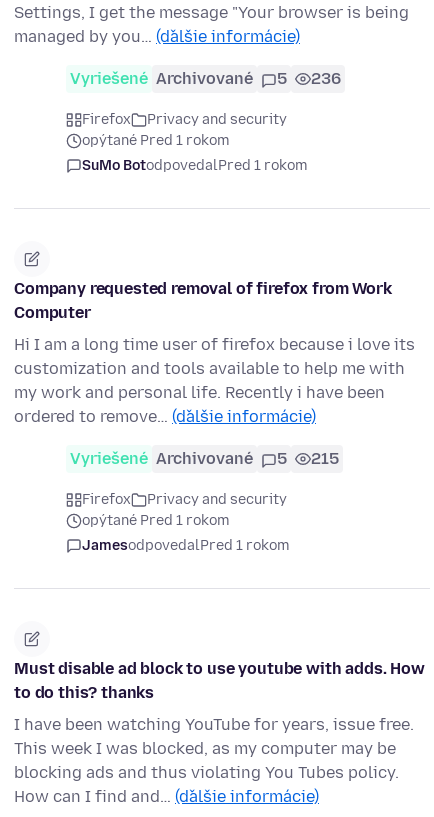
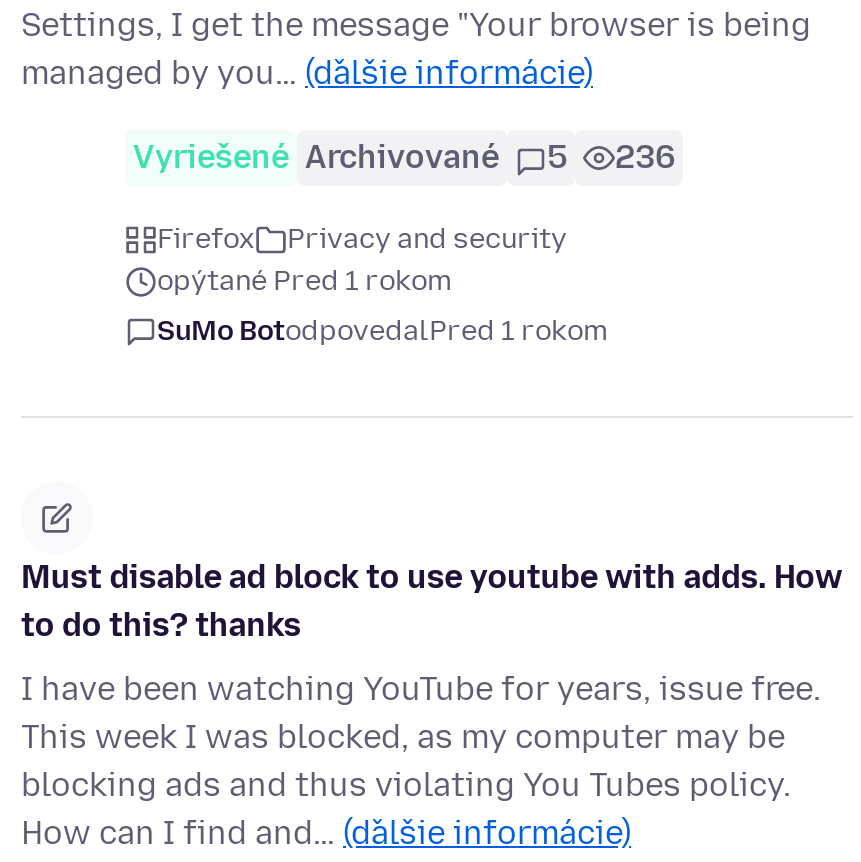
[14,279,415,554] Company requested removal of firefox from Work | Computer | Hi I am a long time user of firefox because i love its | customization and tools available to help me with | my work and personal life. Recently i have been | ordered to remove… (ďalšie informácie) | Vyriešené Archivované | 5 | 215 | Firefox | Privacy and security | opýtané Pred 1 rokom | JamesodpovedalPred 1 rokom -> none

